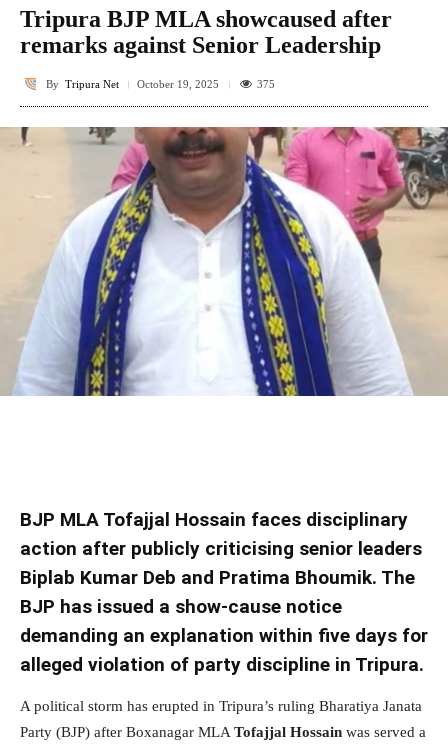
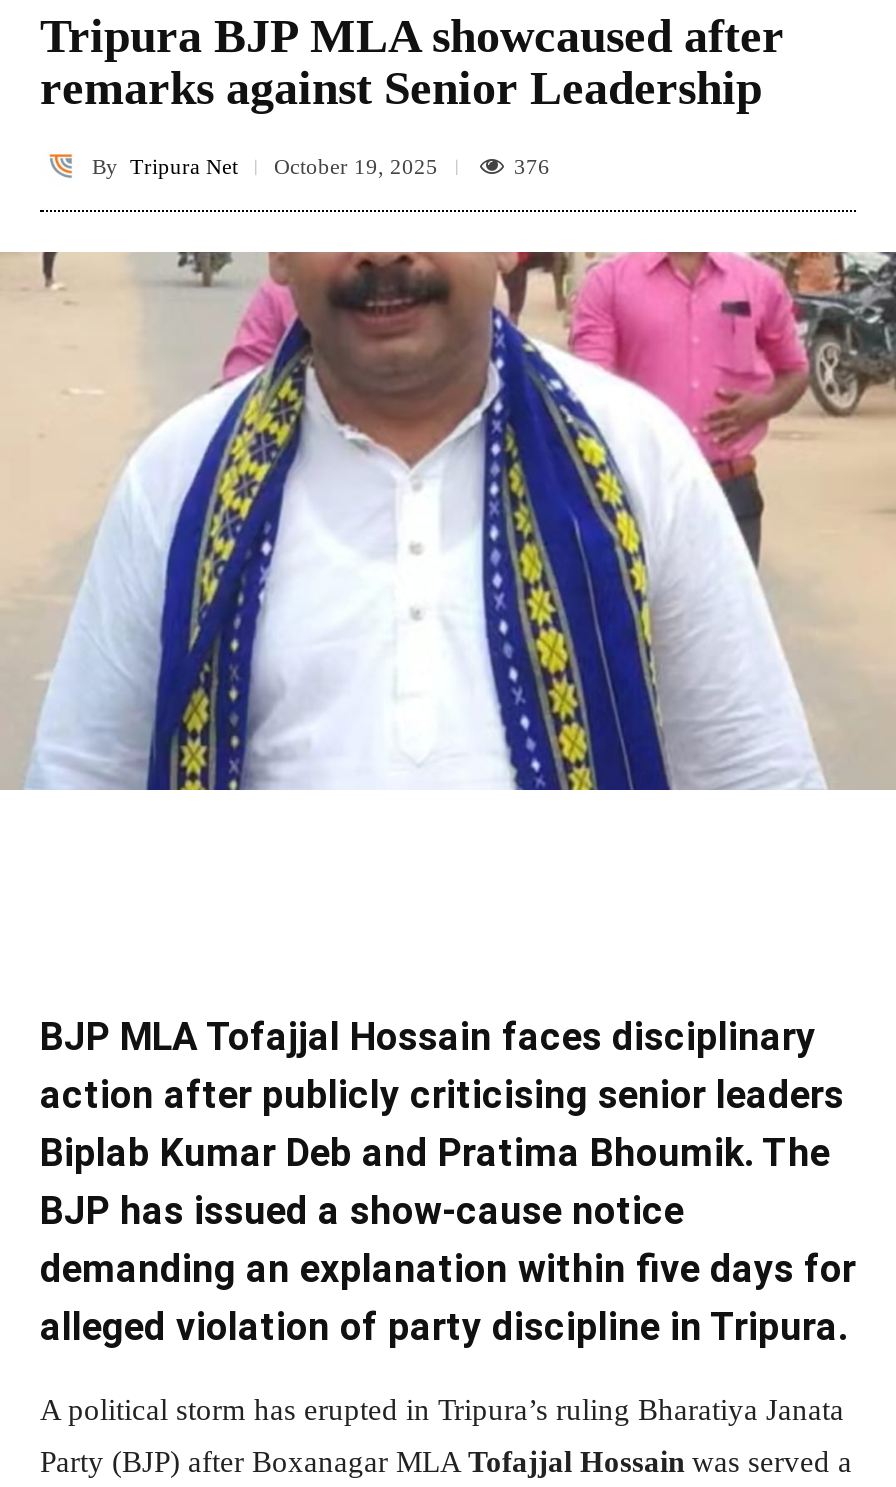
[257,78,275,90] 375 -> [514,154,550,178] 376

